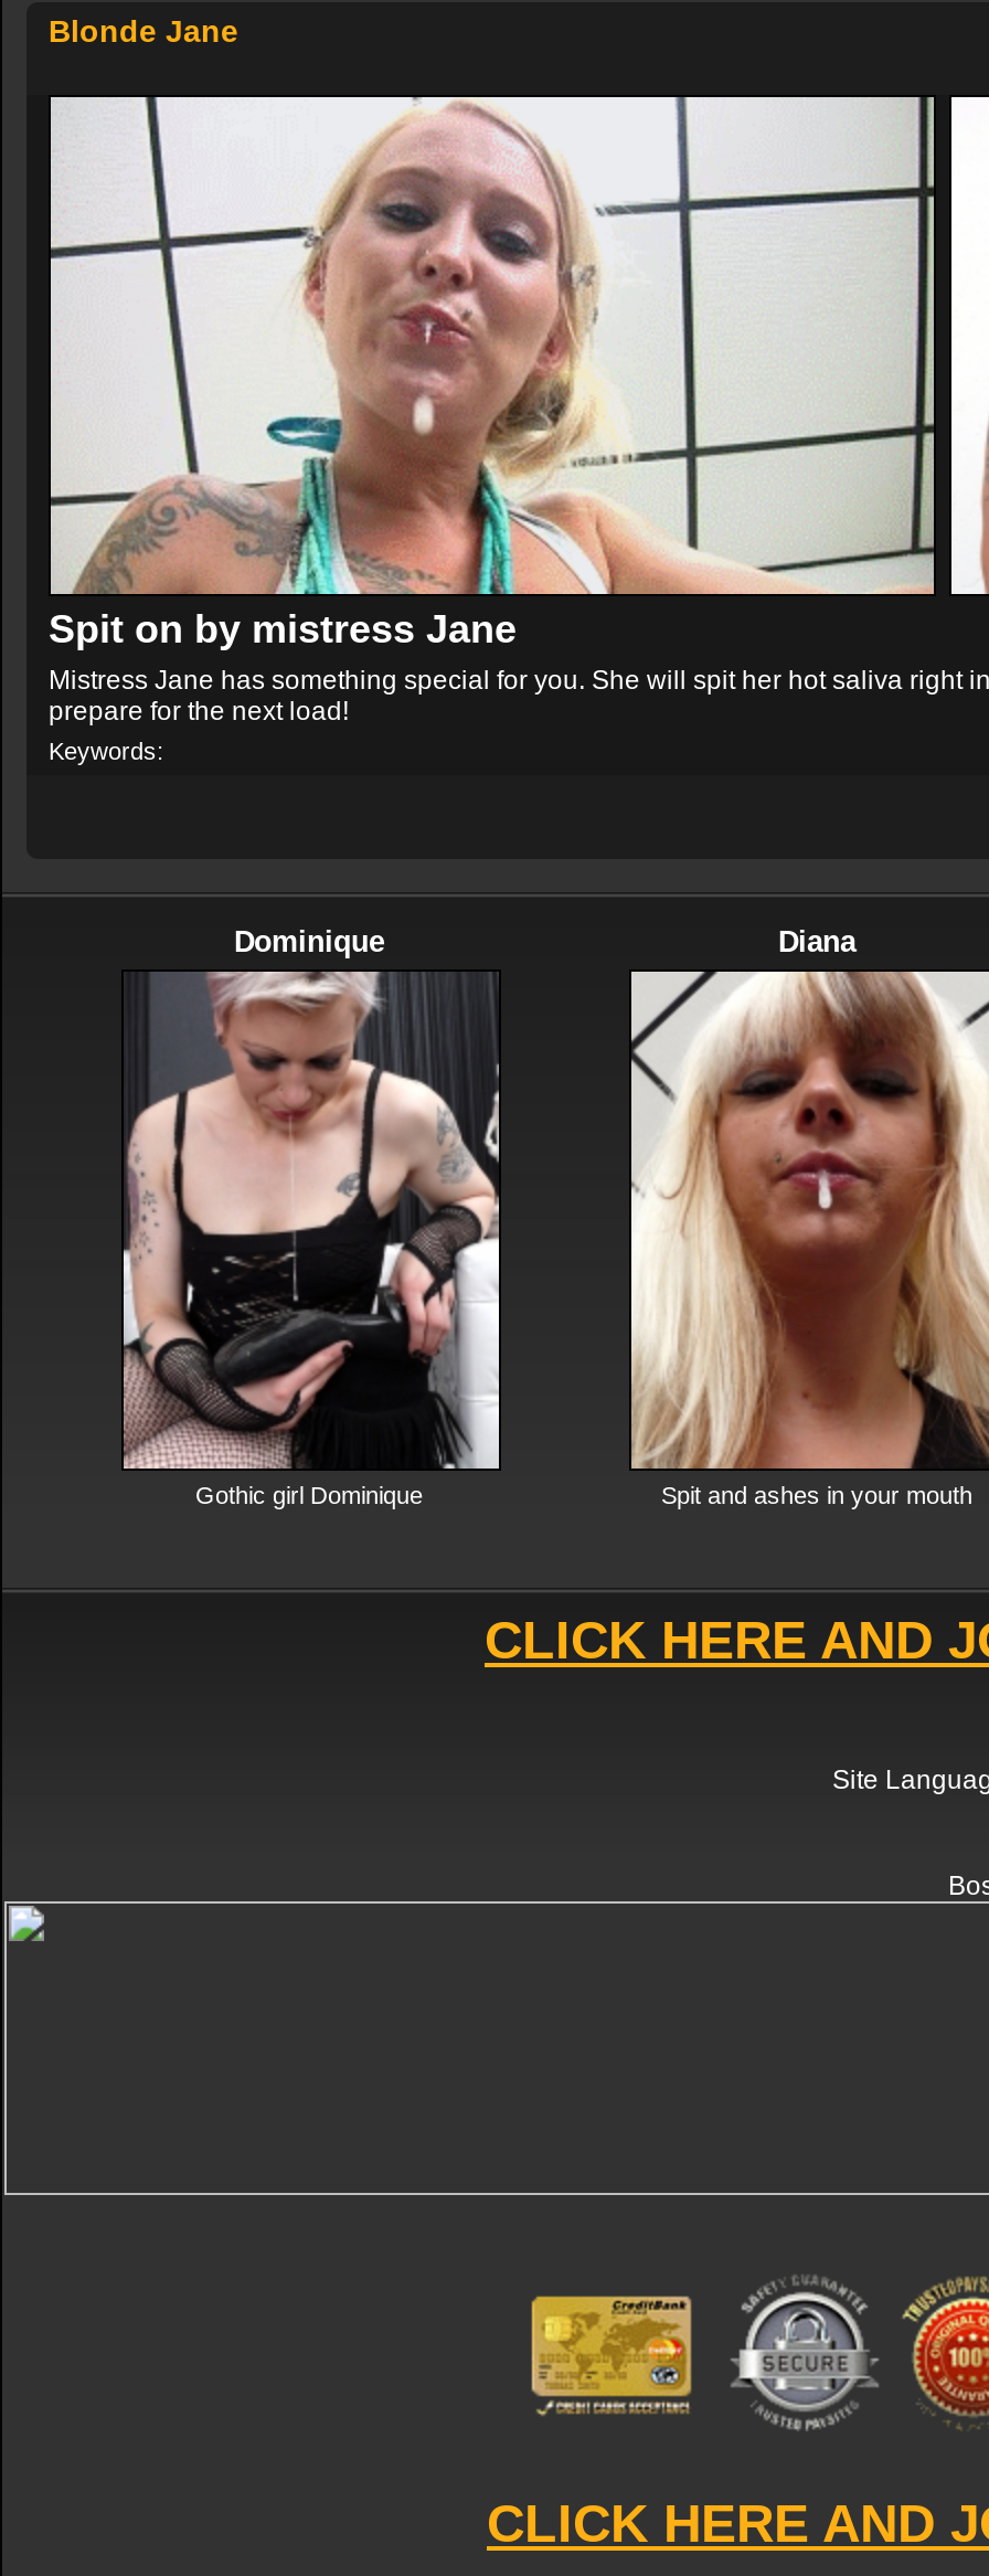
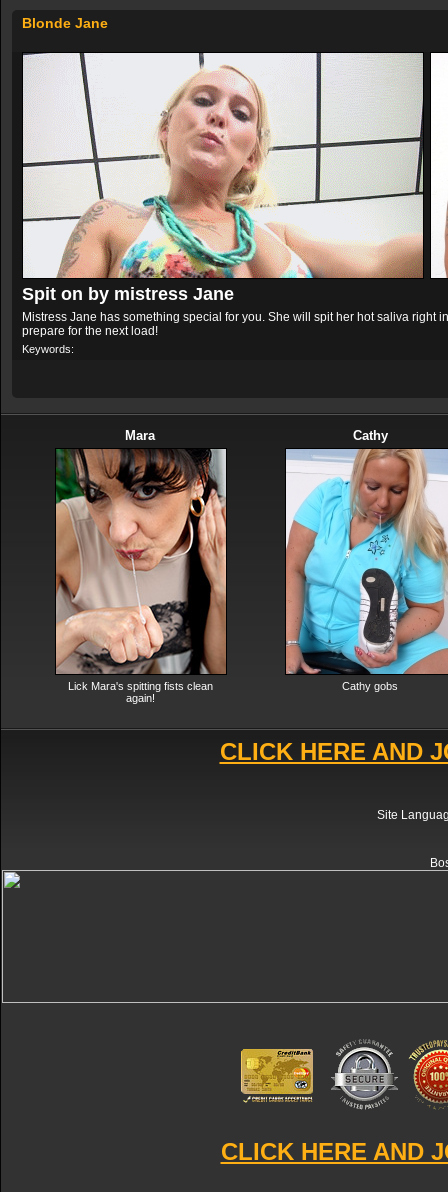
[51,95,936,596] [image] -> [23,53,423,279] [image]
[234,925,384,958] Dominique -> [125,428,155,443] Mara
[778,925,855,958] Diana -> [352,428,387,443] Cathy
[121,972,501,1508] [image] | Gothic girl Dominique -> [55,448,227,704] [image] | Lick Mara's spitting fists clean | again!
[629,972,982,1508] [image] | Spit and ashes in your mouth -> [285,449,445,692] [image] | Cathy gobs

